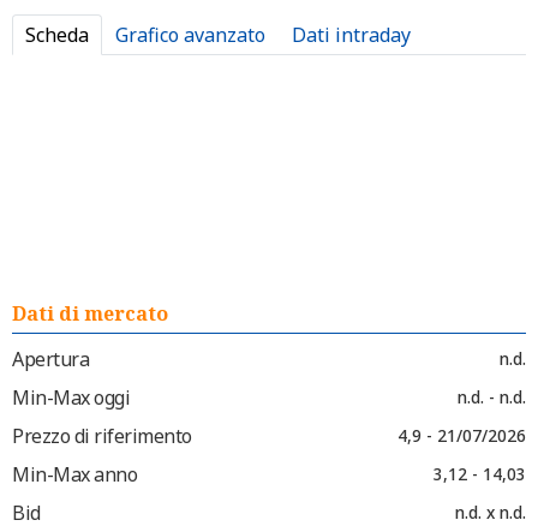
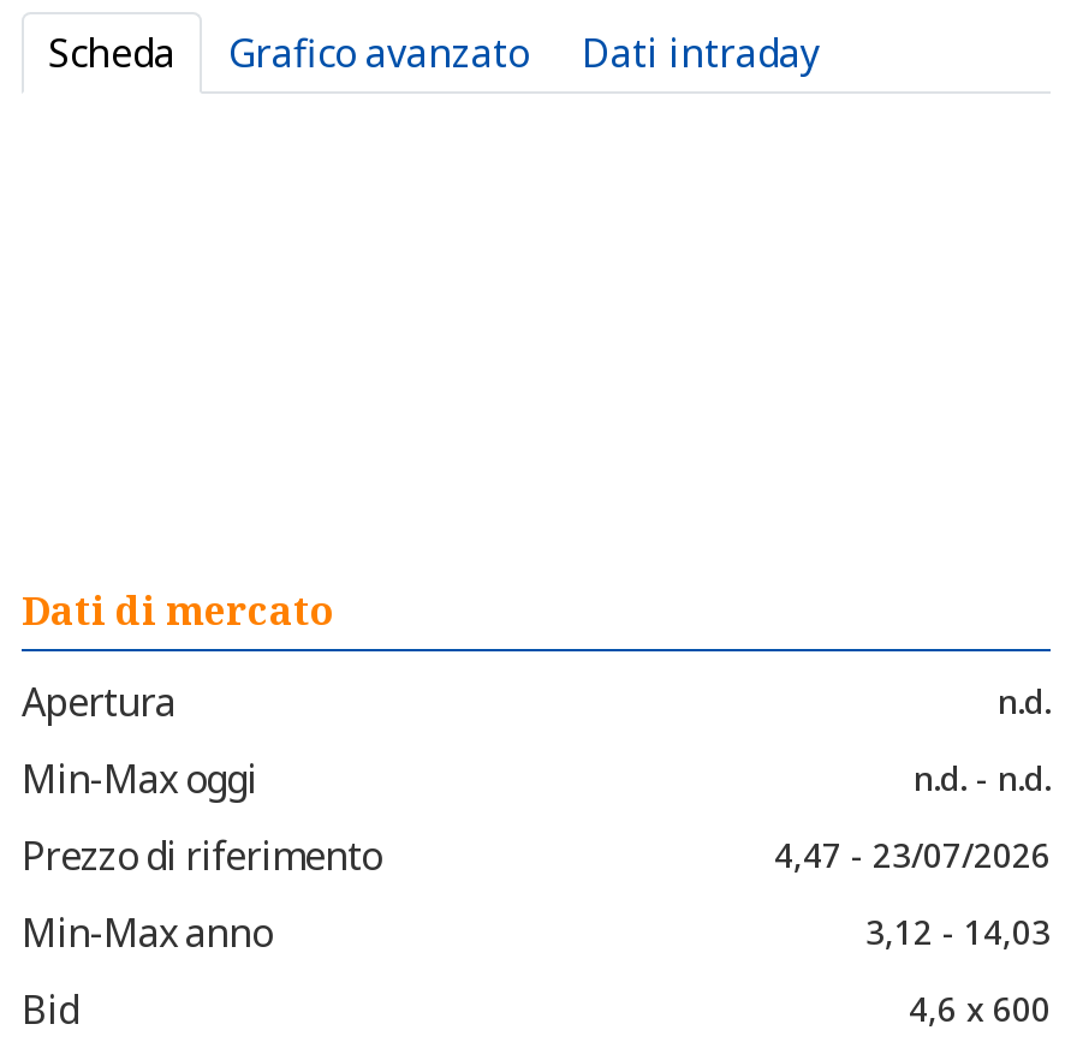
[397,424,526,447] 4,9 - 21/07/2026 -> [774,832,1051,877] 4,47 - 23/07/2026
[455,501,526,524] n.d. x n.d. -> [909,986,1051,1031] 4,6 x 600

